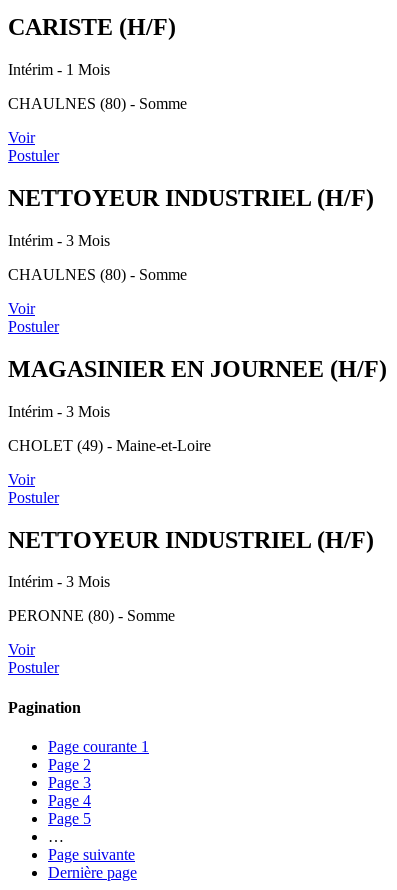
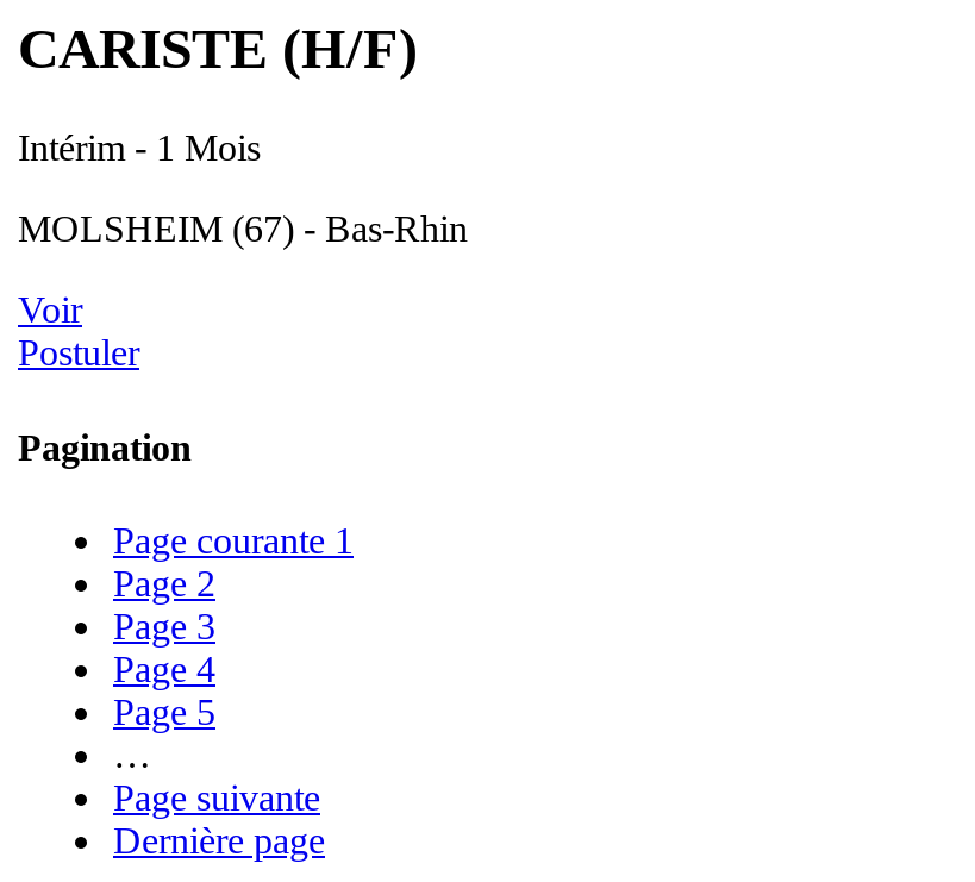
[8,95,387,624] CHAULNES (80) - Somme | Voir | Postuler | NETTOYEUR INDUSTRIEL (H/F) | Intérim - 3 Mois | CHAULNES (80) - Somme | Voir | Postuler | MAGASINIER EN JOURNEE (H/F) | Intérim - 3 Mois | CHOLET (49) - Maine-et-Loire | Voir | Postuler | NETTOYEUR INDUSTRIEL (H/F) | Intérim - 3 Mois | PERONNE (80) - Somme -> [18,209,468,250] MOLSHEIM (67) - Bas-Rhin

